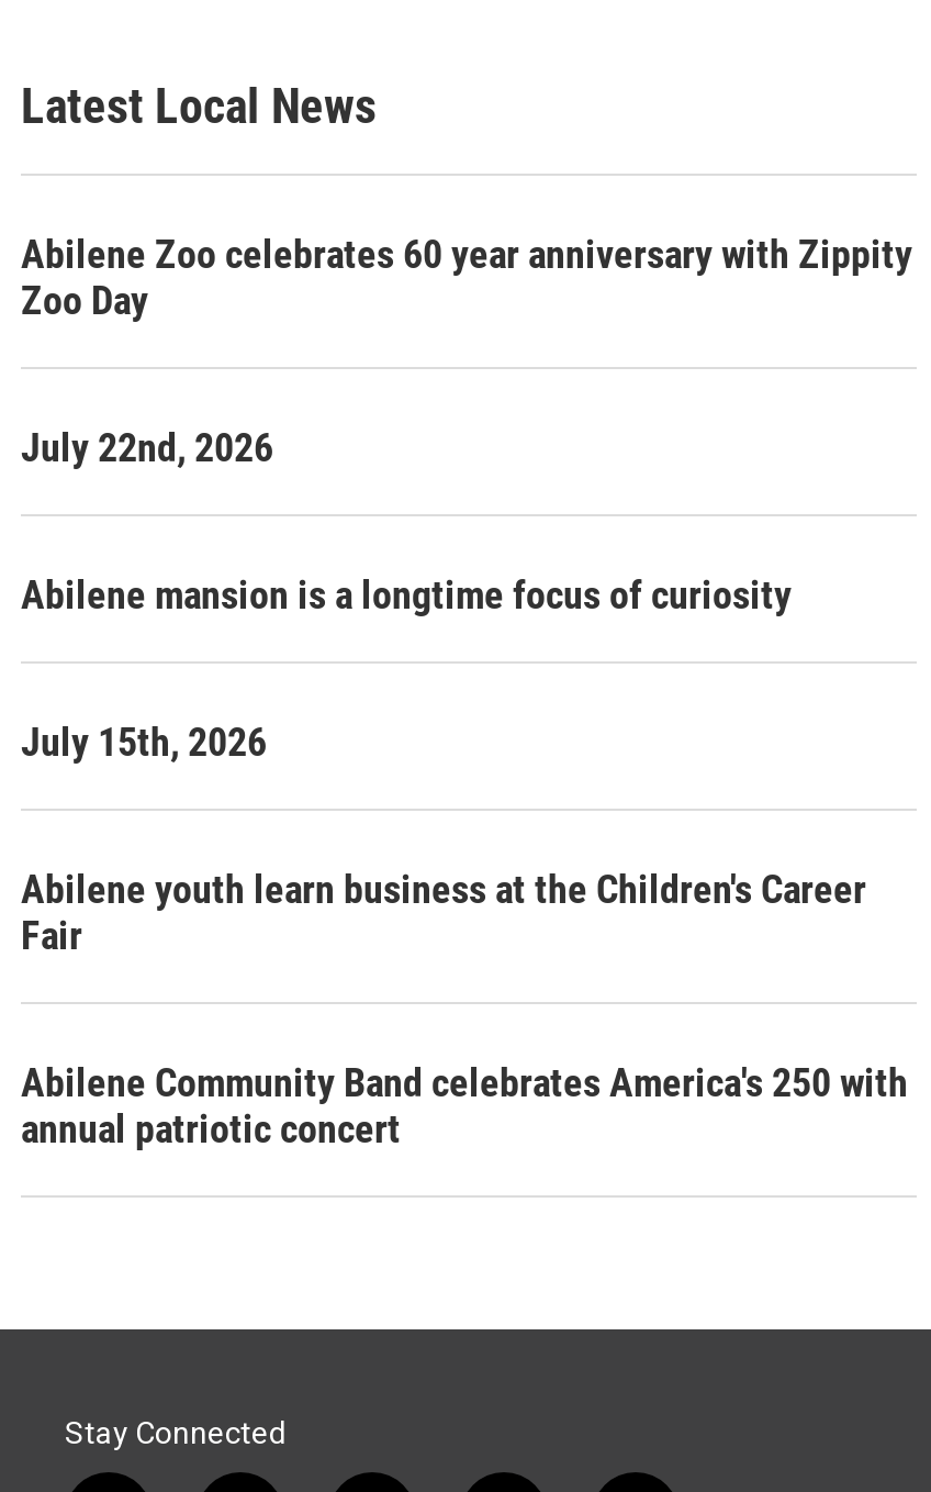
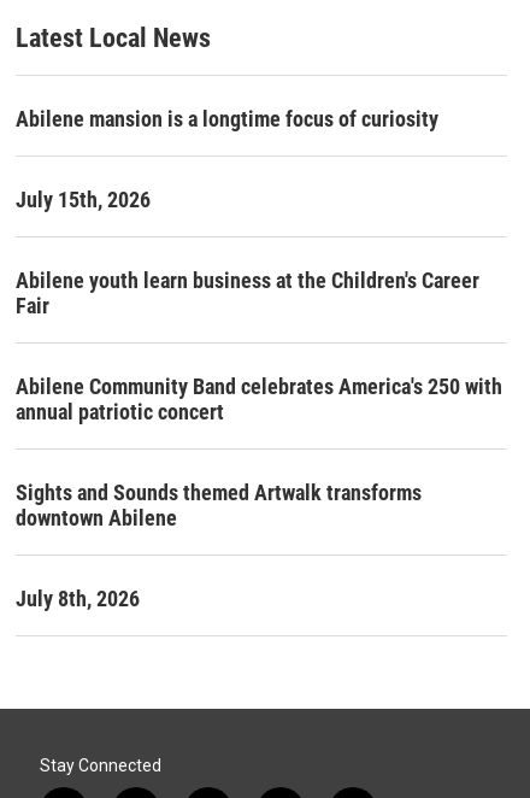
[21,231,912,470] Abilene Zoo celebrates 60 year anniversary with Zippity | Zoo Day | July 22nd, 2026 -> none
moved [21,571,908,1151] -> [16,106,502,424]: Abilene mansion is a longtime focus of curiosity | July 15th, 2026 | Abilene youth learn business at the Children's Career | Fair | Abilene Community Band celebrates America's 250 with | annual patriotic concert
none -> [16,480,422,611] Sights and Sounds themed Artwalk transforms | downtown Abilene | July 8th, 2026

